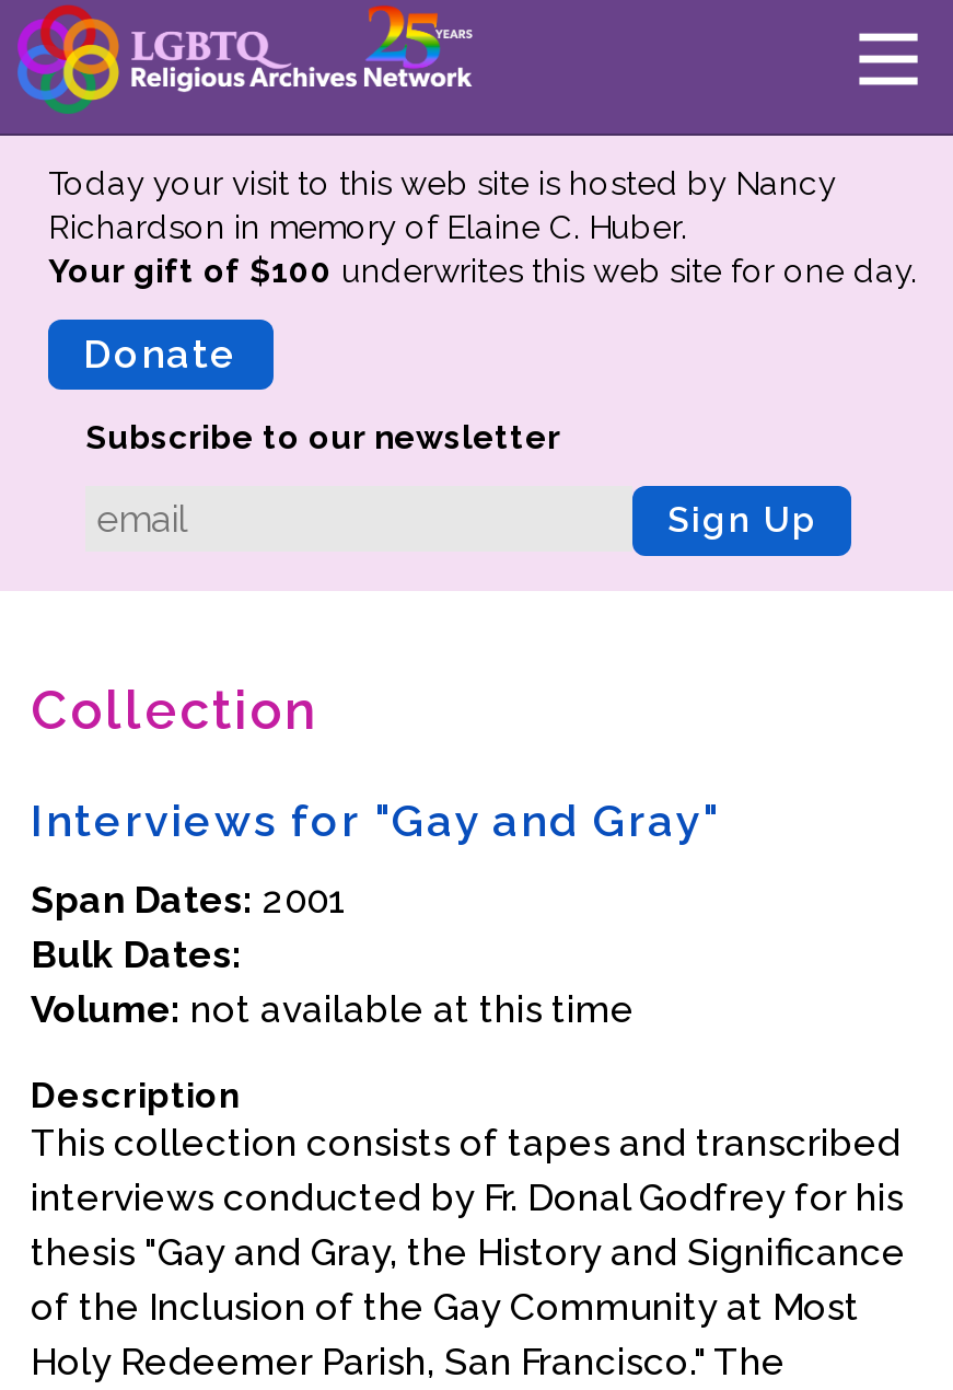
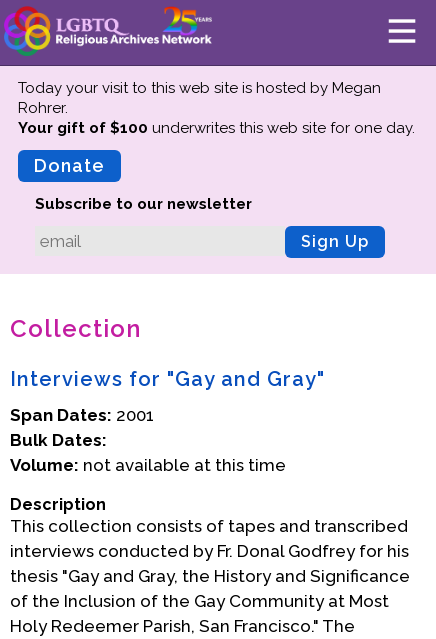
[48,164,836,247] Today your visit to this web site is hosted by Nancy | Richardson in memory of Elaine C. Huber. -> [18,79,381,117] Today your visit to this web site is hosted by Megan | Rohrer.

